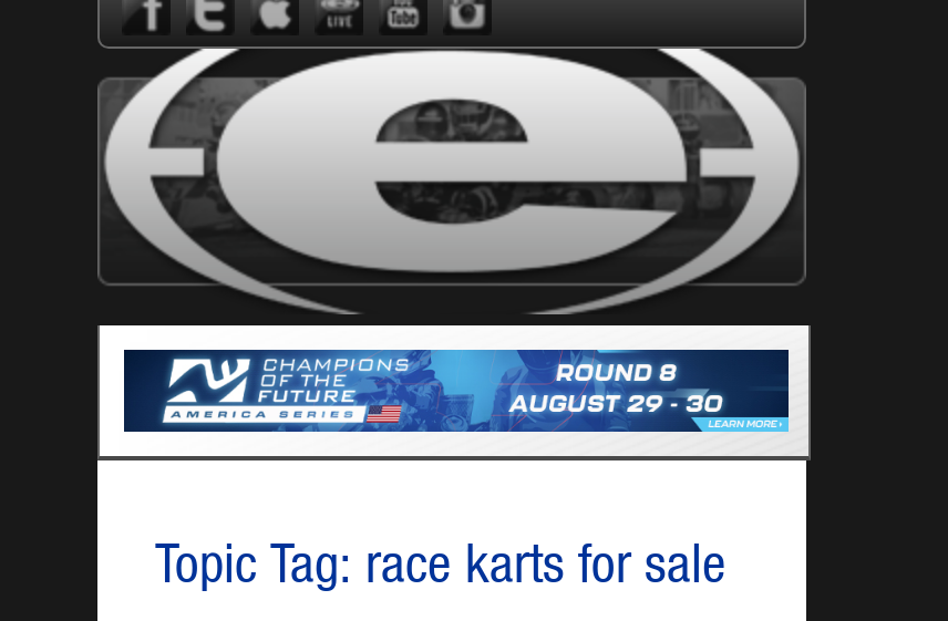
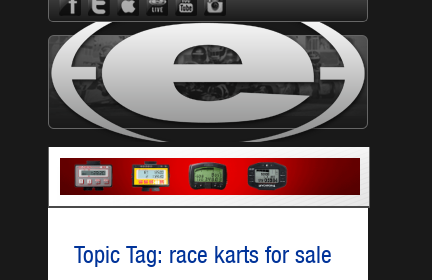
[124,348,791,434] [image] -> [60,157,361,196] [image]

